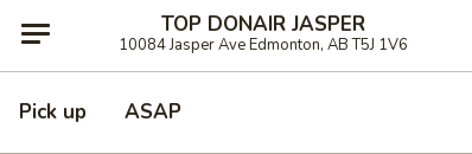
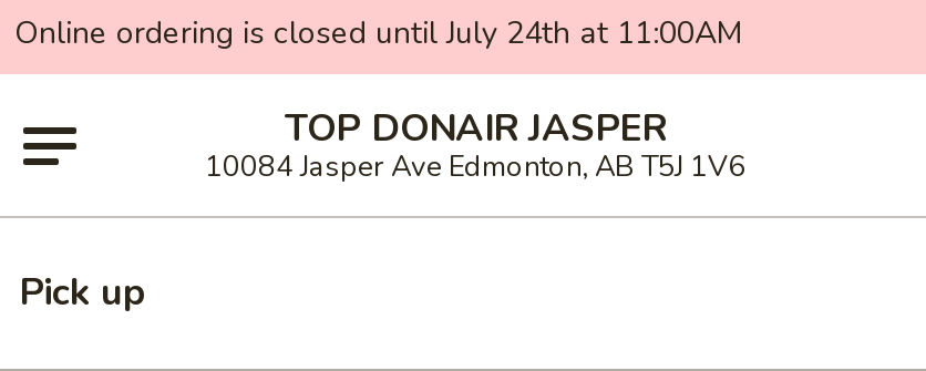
none -> [14,12,741,54] Online ordering is closed until July 24th at 11:00AM
[125,98,181,126] ASAP -> none

